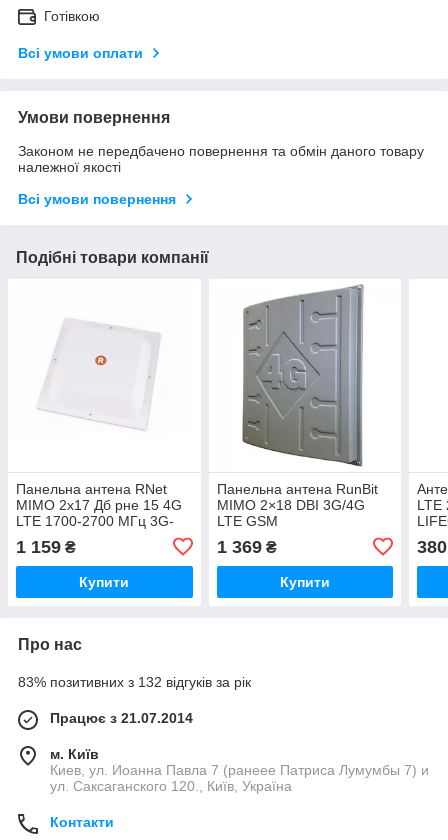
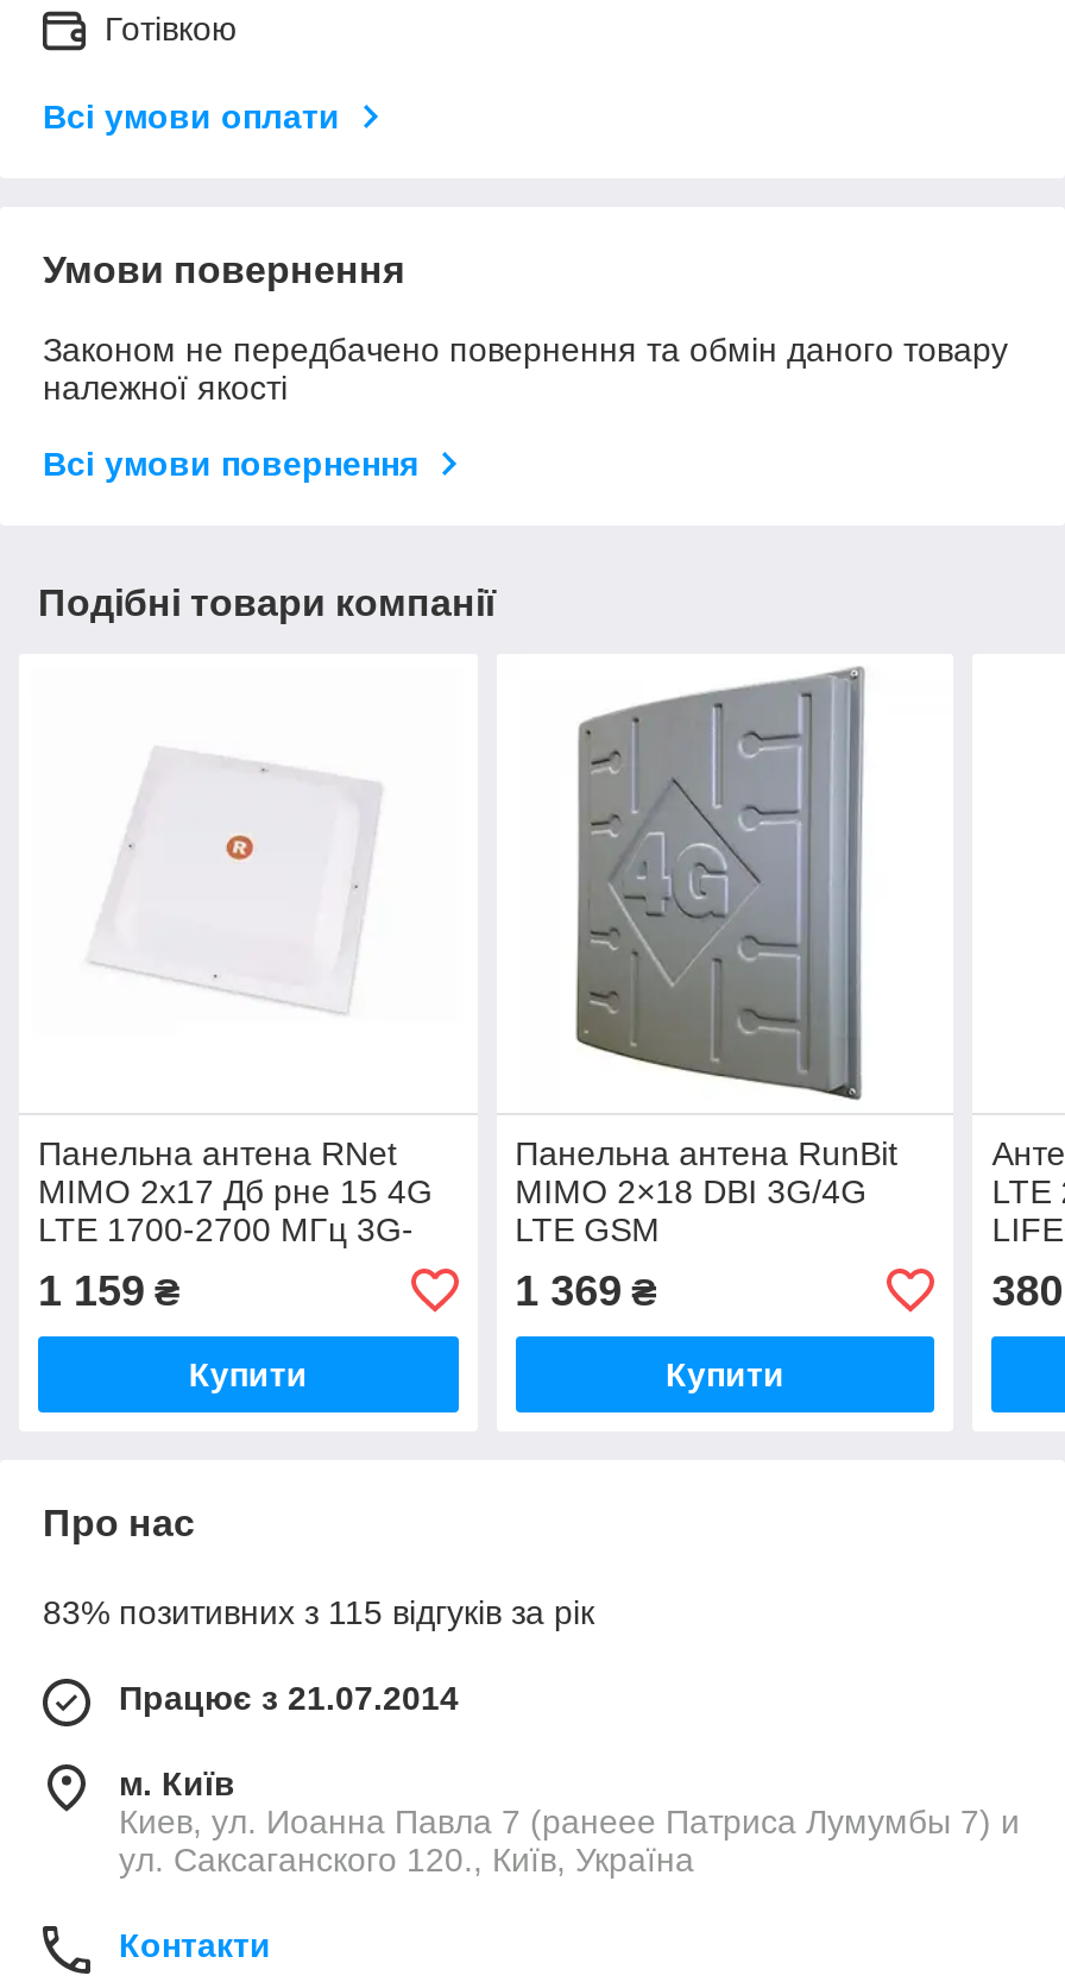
[18,674,251,690] 83% позитивних з 132 відгуків за рік -> [43,1593,594,1631] 83% позитивних з 115 відгуків за рік

